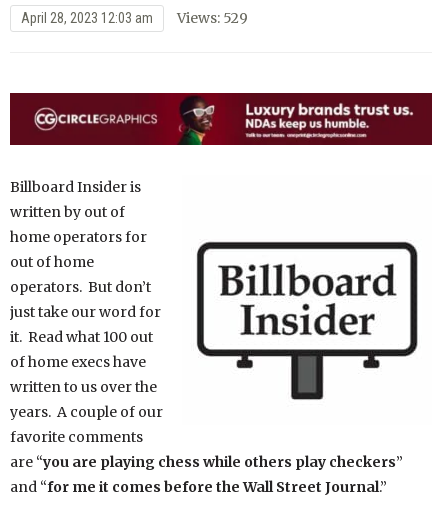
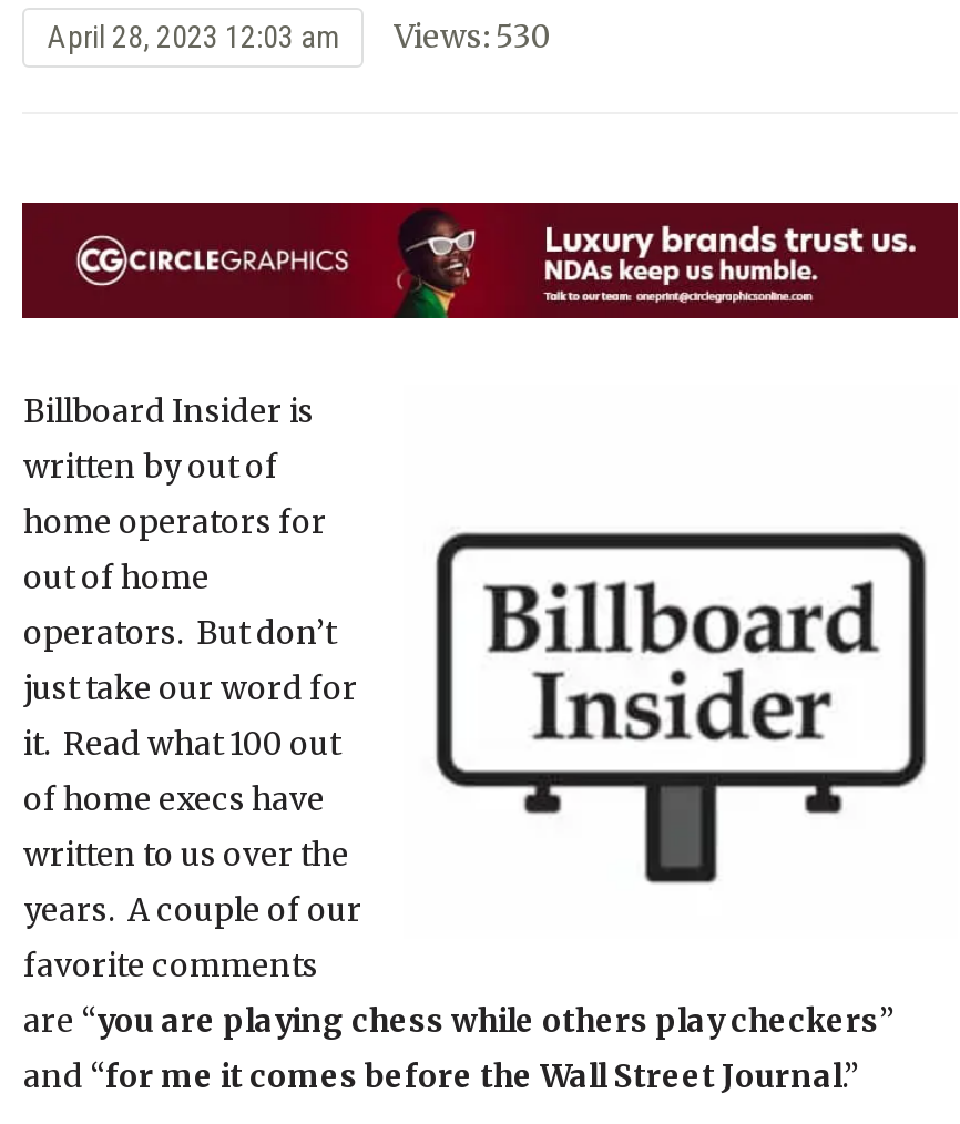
[21,9,248,27] April 28, 2023 12:03 am Views: 529 -> [47,17,551,57] April 28, 2023 12:03 am Views: 530

